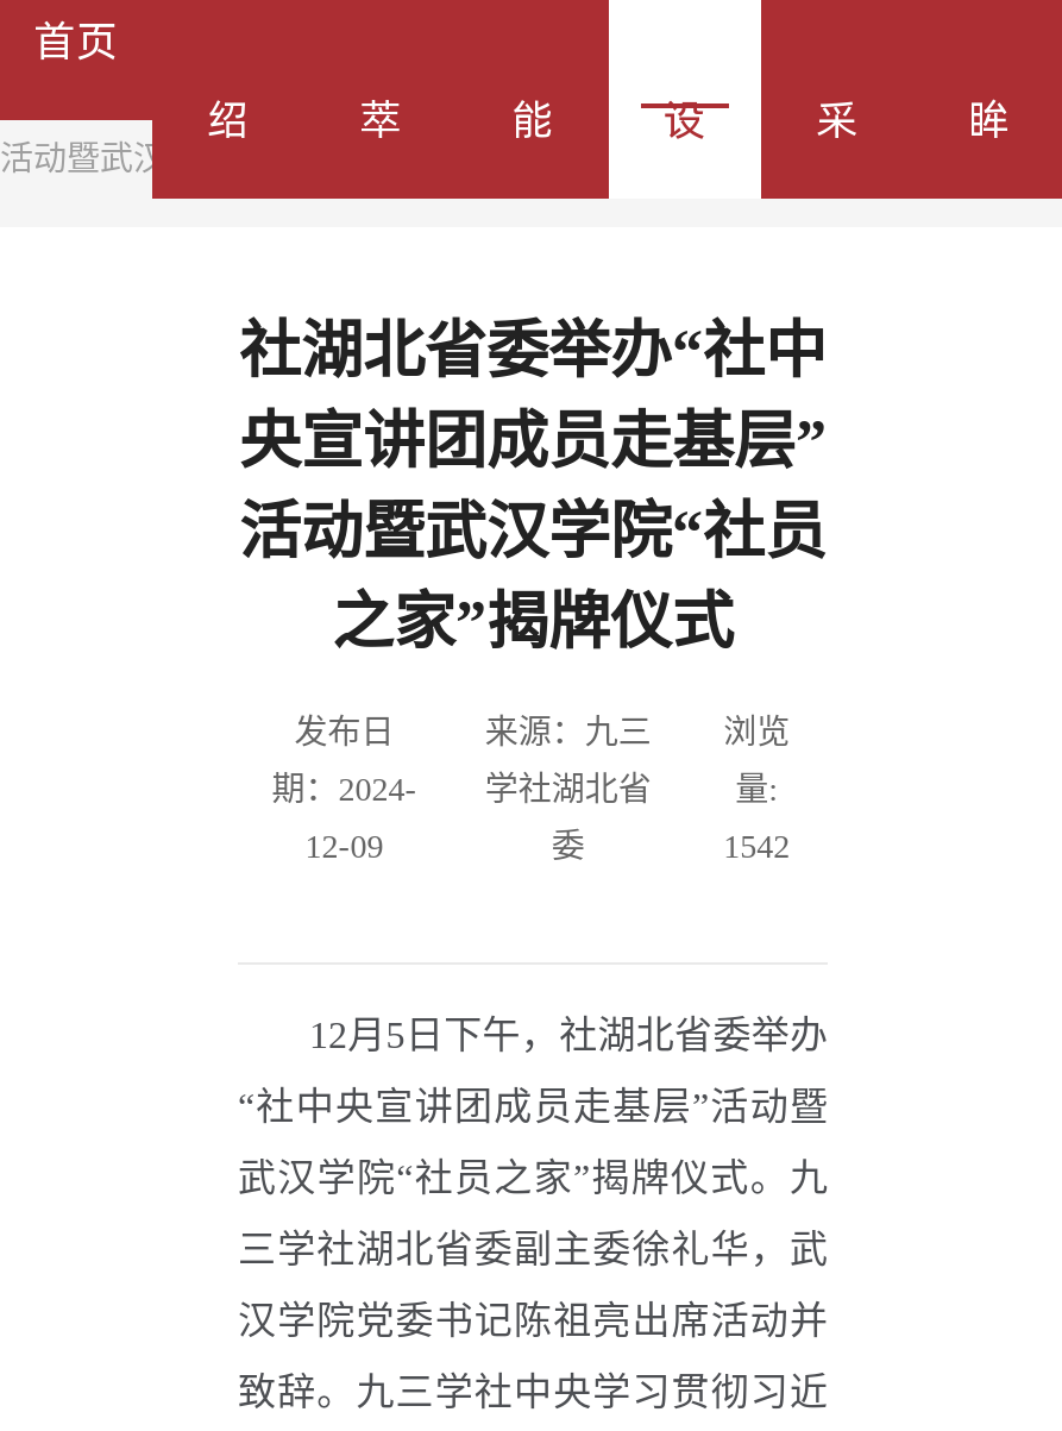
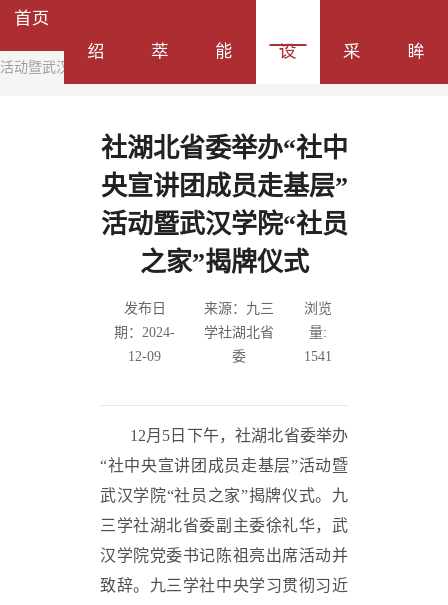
[723,831,790,867] 1542 -> [304,350,332,365] 1541

